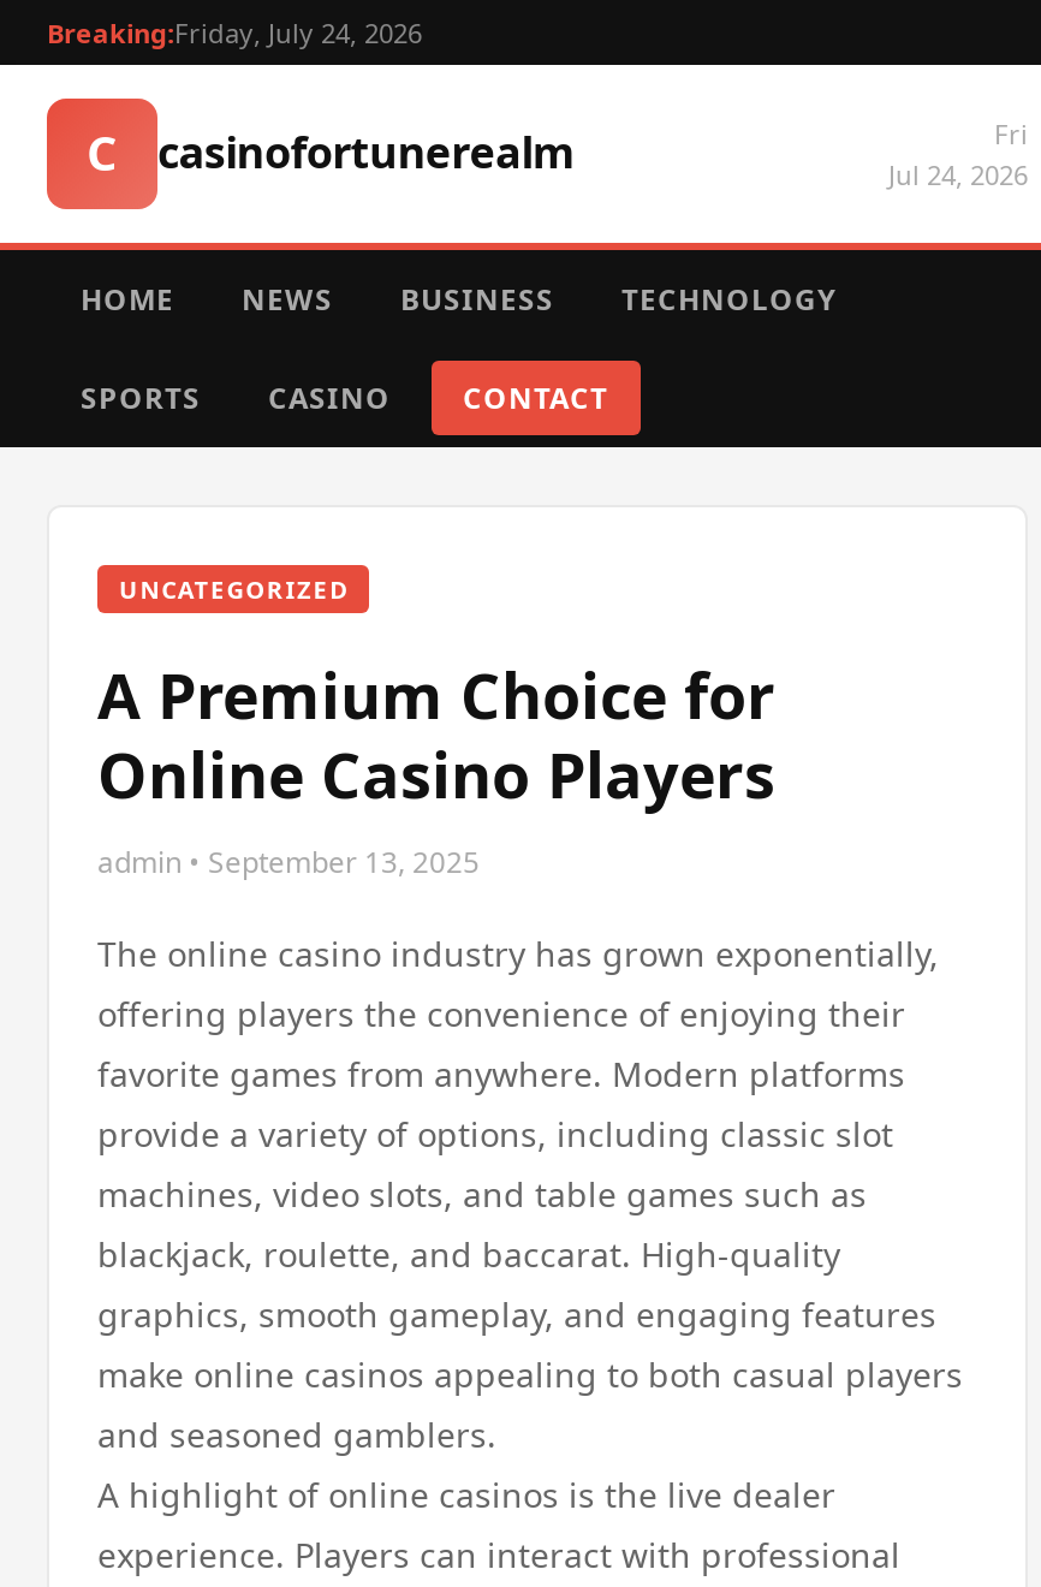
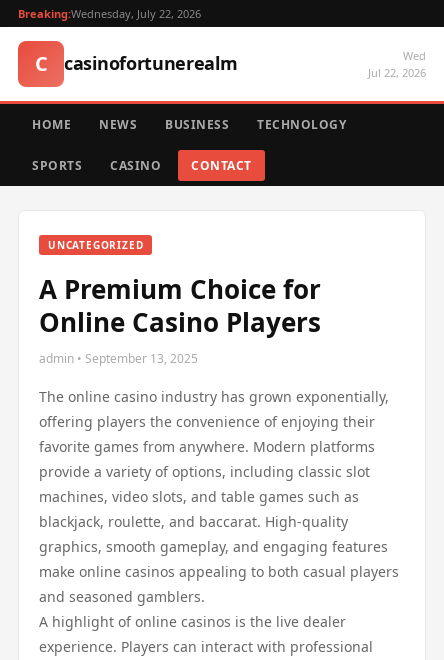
[47,14,422,50] Breaking:Friday, July 24, 2026 -> [18,6,201,21] Breaking:Wednesday, July 22, 2026
[888,115,1028,192] Fri | Jul 24, 2026 -> [368,48,426,80] Wed | Jul 22, 2026

